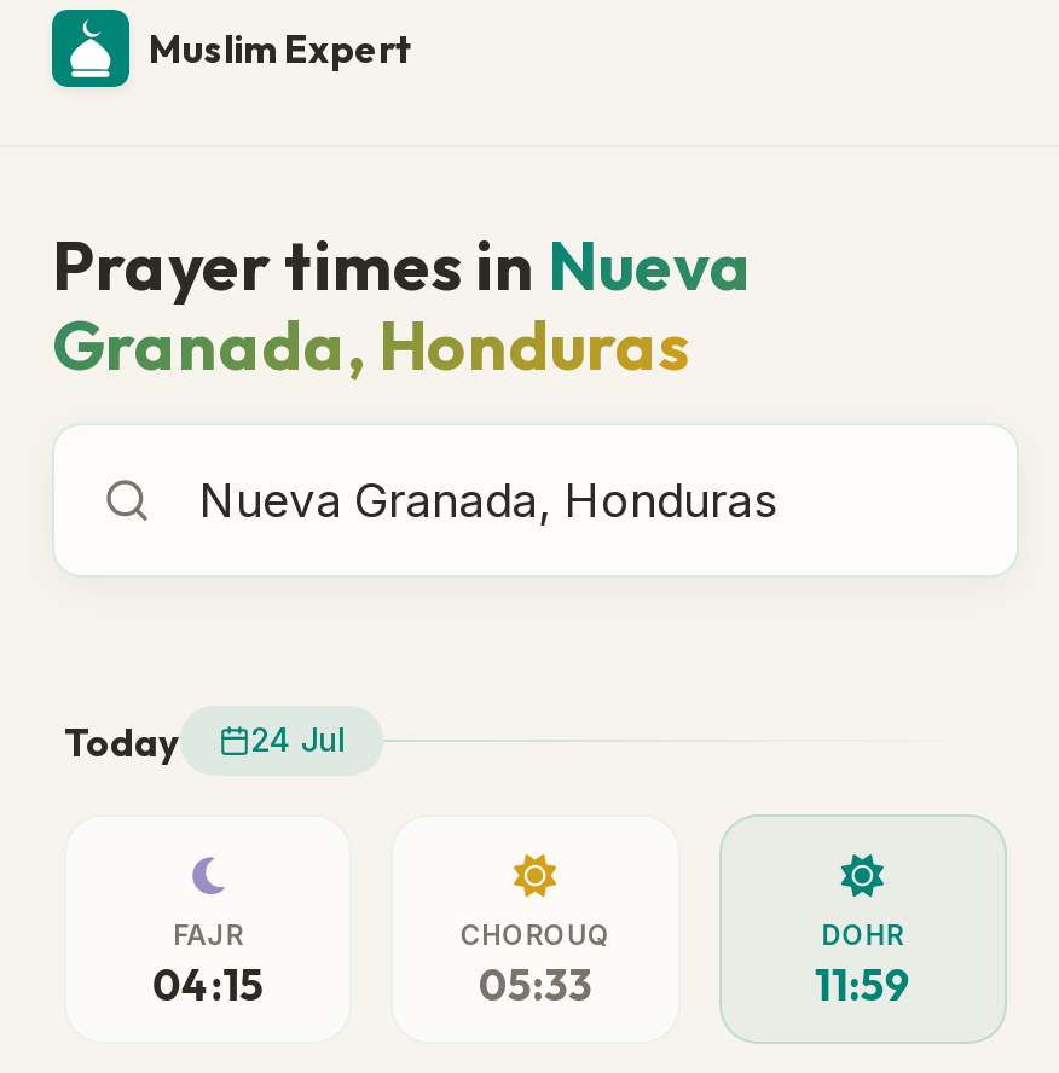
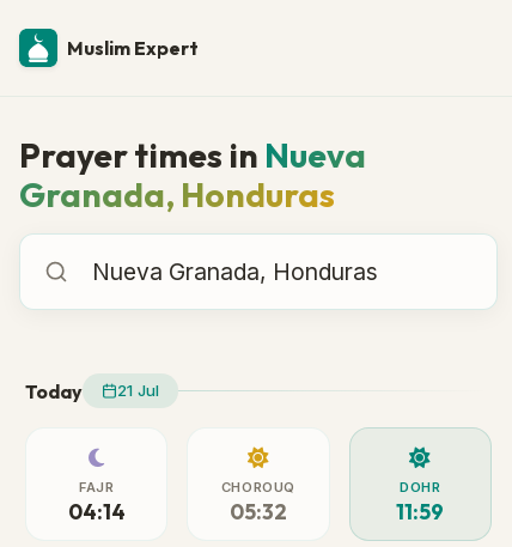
[64,717,345,765] Today 24 Jul -> [25,379,159,403] Today 21 Jul
[153,956,264,1011] 04:15 -> [68,497,125,525] 04:14
[479,956,592,1011] 05:33 -> [230,497,287,525] 05:32

